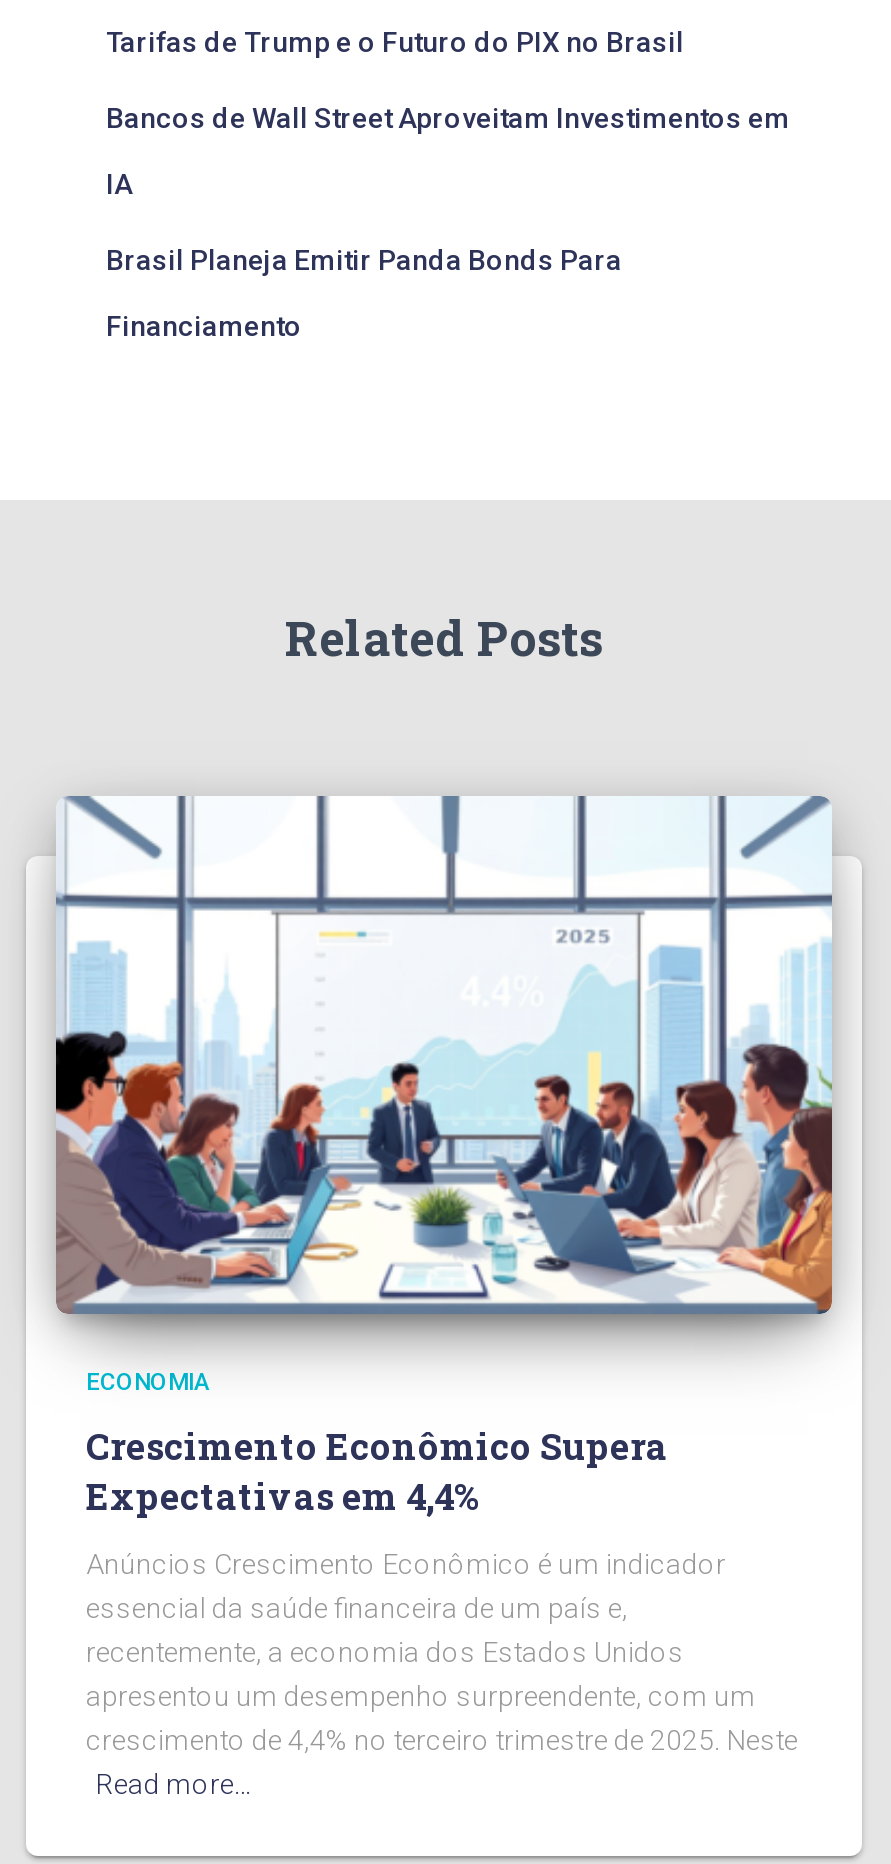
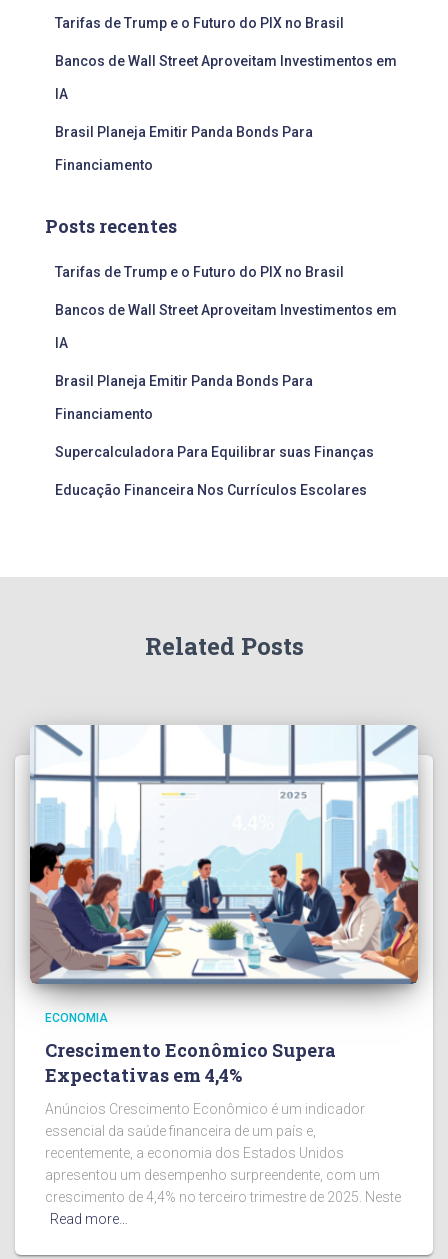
none -> [45,214,397,498] Posts recentes | Tarifas de Trump e o Futuro do PIX no Brasil | Bancos de Wall Street Aproveitam Investimentos em | IA | Brasil Planeja Emitir Panda Bonds Para | Financiamento | Supercalculadora Para Equilibrar suas Finanças | Educação Financeira Nos Currículos Escolares

